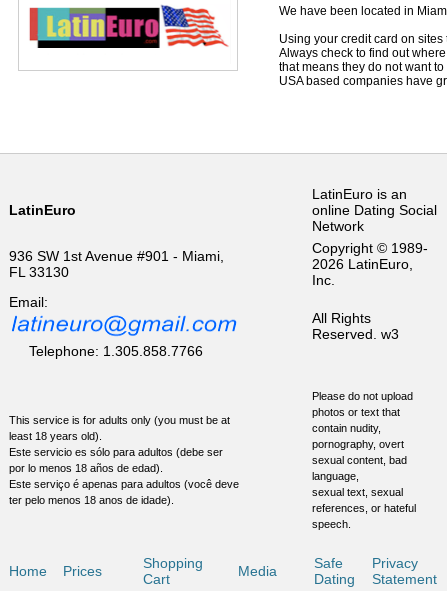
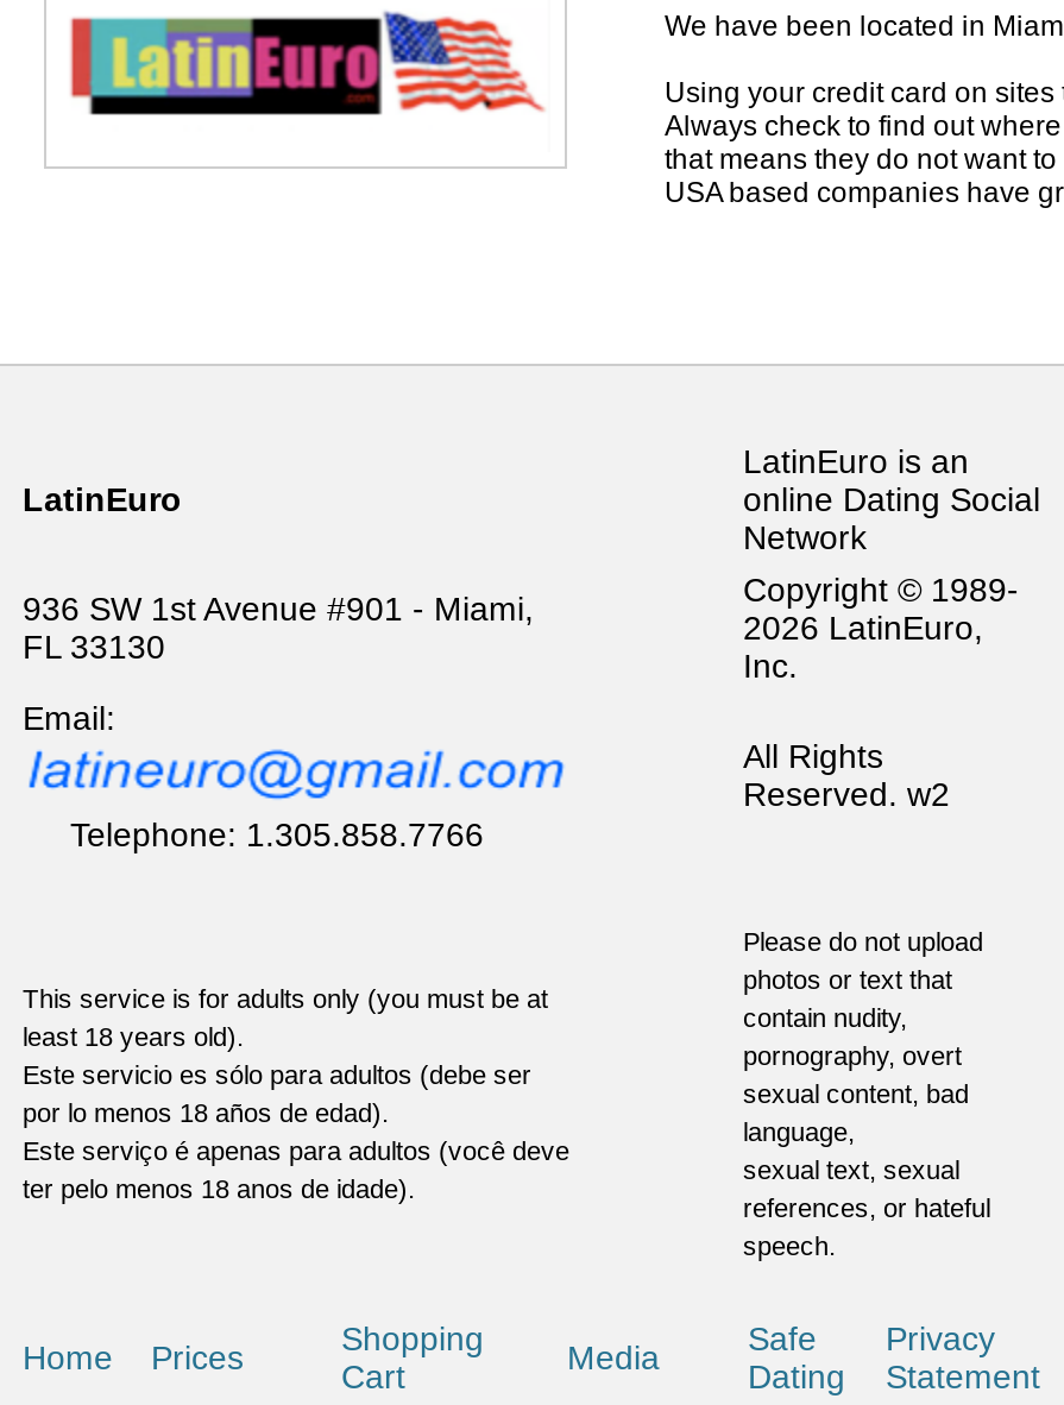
[312,326,399,342] Reserved. w3 -> [743,775,950,813] Reserved. w2

